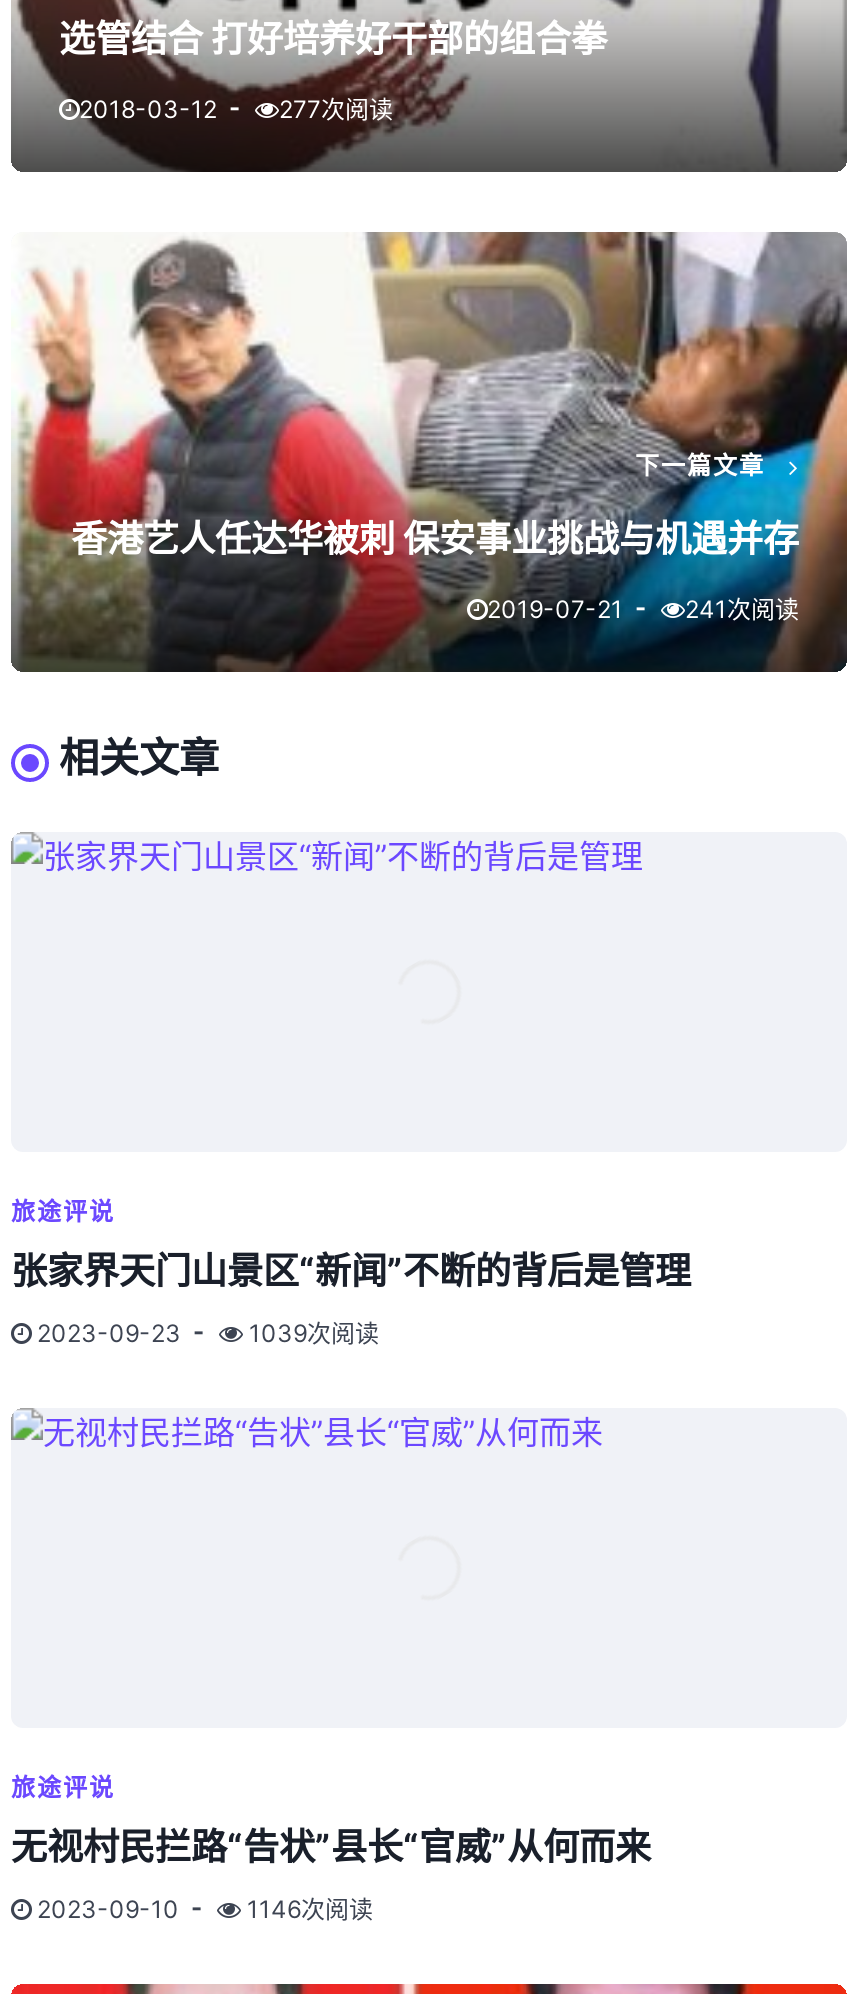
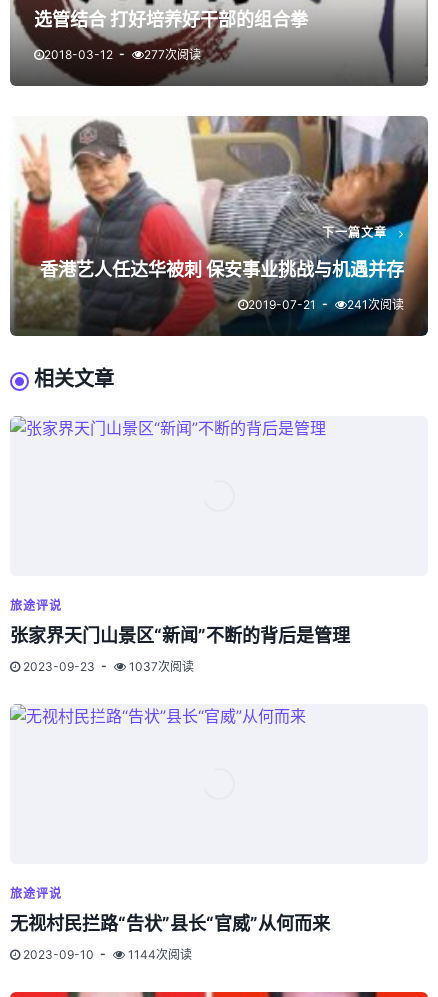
[243,1319,379,1349] 1039次阅读 -> [126,659,194,674] 1037次阅读
[241,1895,373,1925] 1146次阅读 -> [125,947,192,962] 1144次阅读

